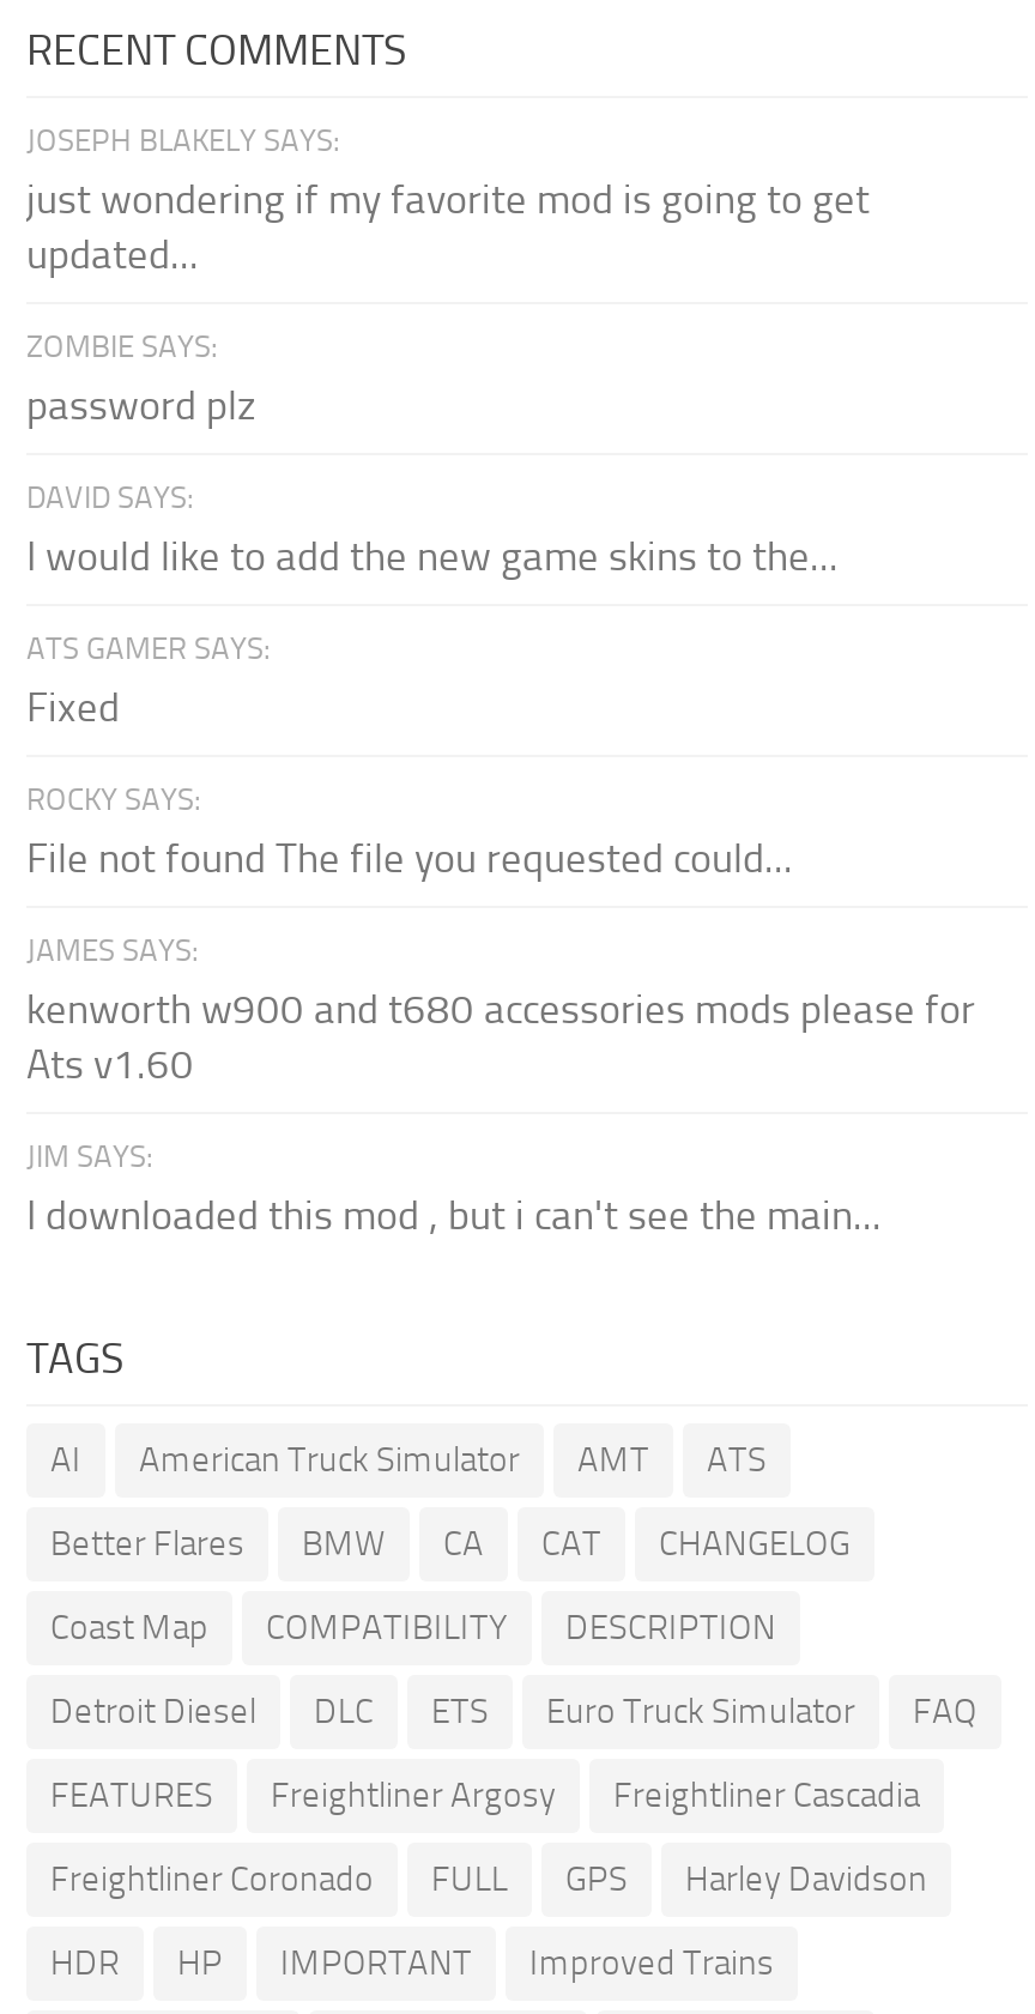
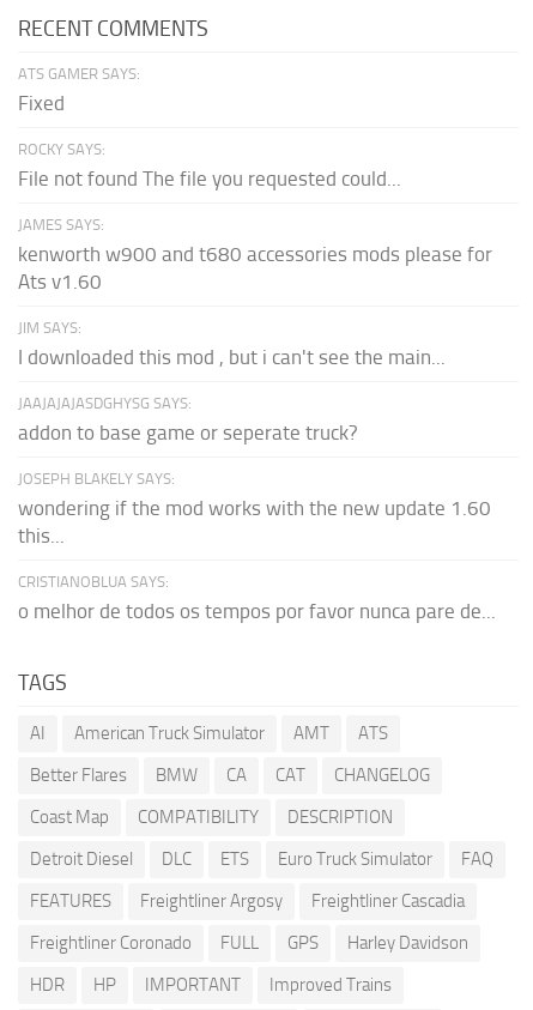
moved [26,123,340,159] -> [18,470,175,488]: JOSEPH BLAKELY SAYS:
[26,176,870,581] just wondering if my favorite mod is going to get | updated... | ZOMBIE SAYS: | password plz | DAVID SAYS: | I would like to add the new game skins to the... -> none
moved [26,631,975,1240] -> [18,65,492,369]: ATS GAMER SAYS: | Fixed | ROCKY SAYS: | ... | JIM SAYS: | I downloaded this mod , but i can't see the main...
none -> [18,394,496,623] JAAJAJAJASDGHYSG SAYS: | addon to base game or seperate truck? | wondering if the mod works with the new update 1.60 | this... | CRISTIANOBLUA SAYS: | o melhor de todos os tempos por favor nunca pare de...

